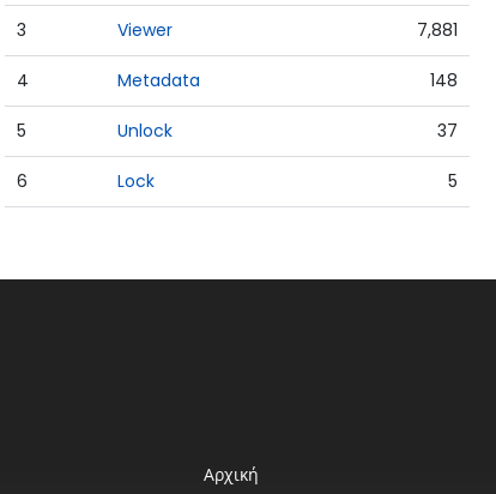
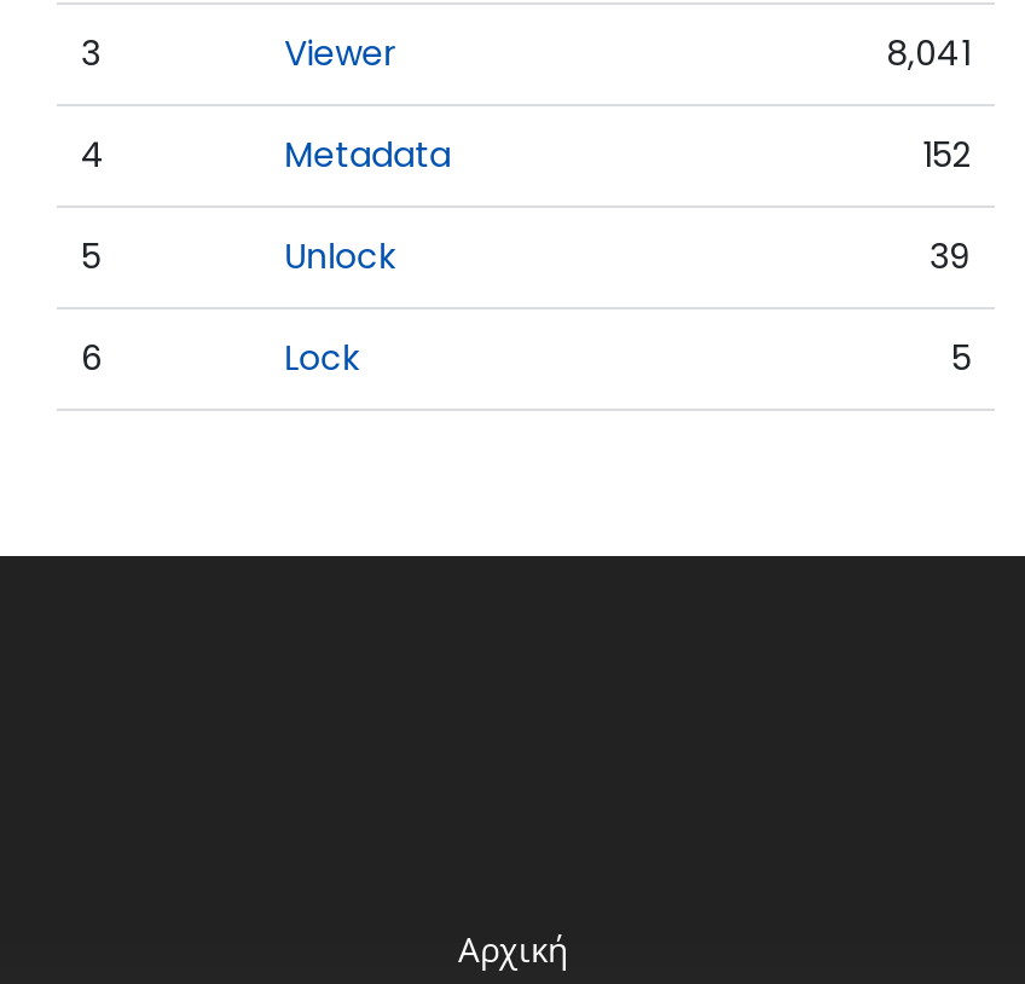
[417,18,458,42] 7,881 -> [886,29,971,77] 8,041
[430,68,458,92] 148 -> [922,131,971,179] 152
[437,119,458,143] 37 -> [930,232,971,280] 39

